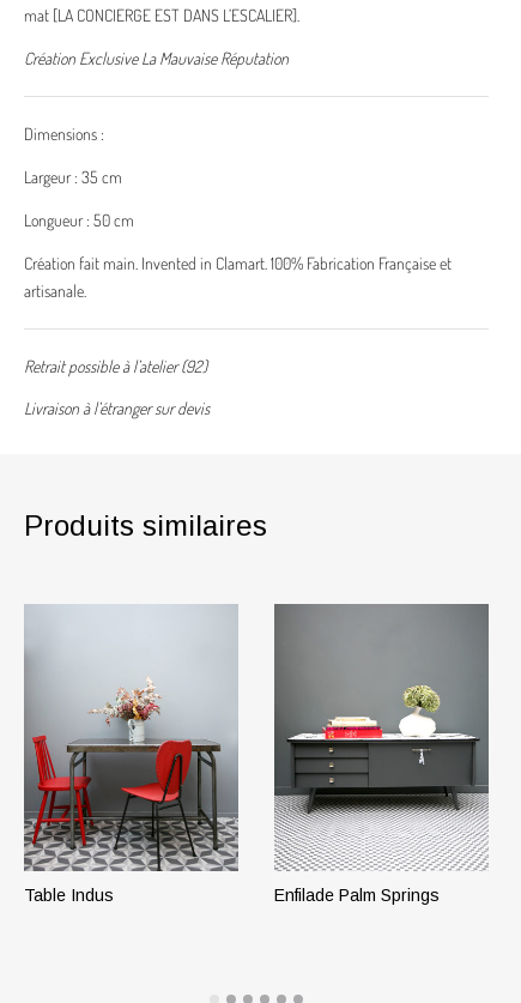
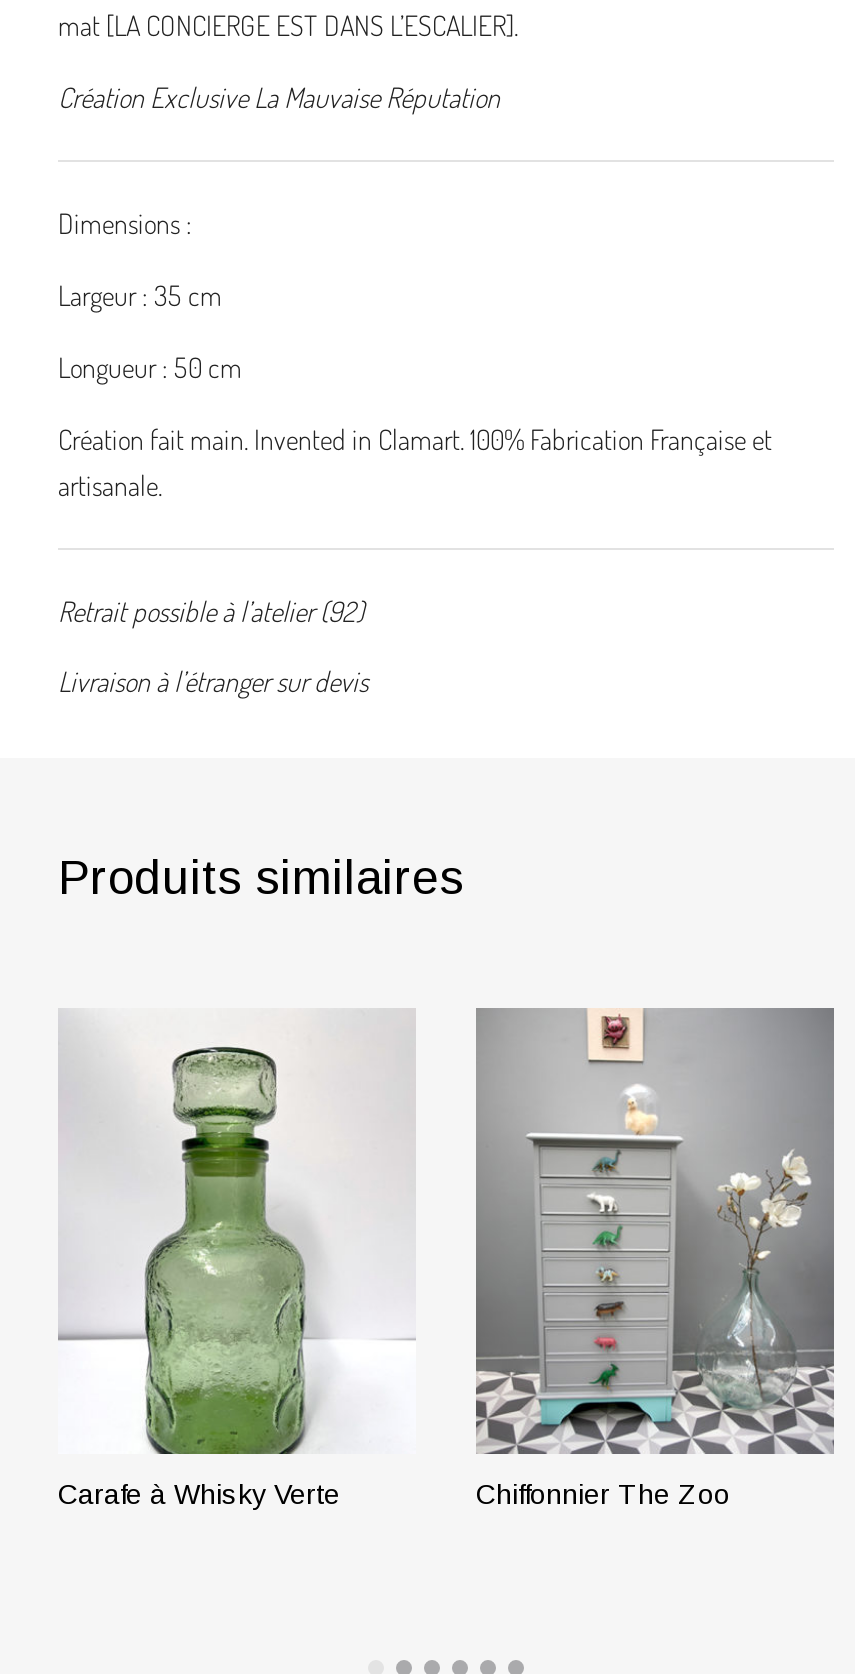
[23,605,240,905] [image] | Table Indus -> [58,1010,416,1510] [image] | Carafe à Whisky Verte
[274,603,489,905] [image] | Enfilade Palm Springs -> [476,1008,836,1510] [image] | Chiffonnier The Zoo

